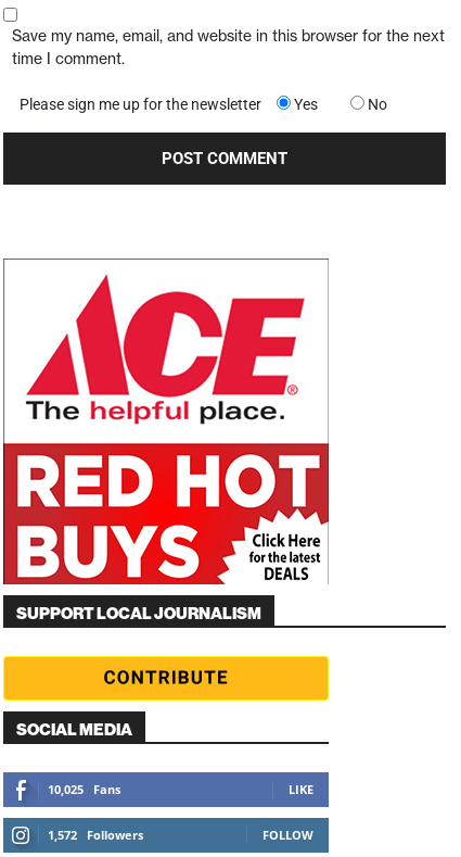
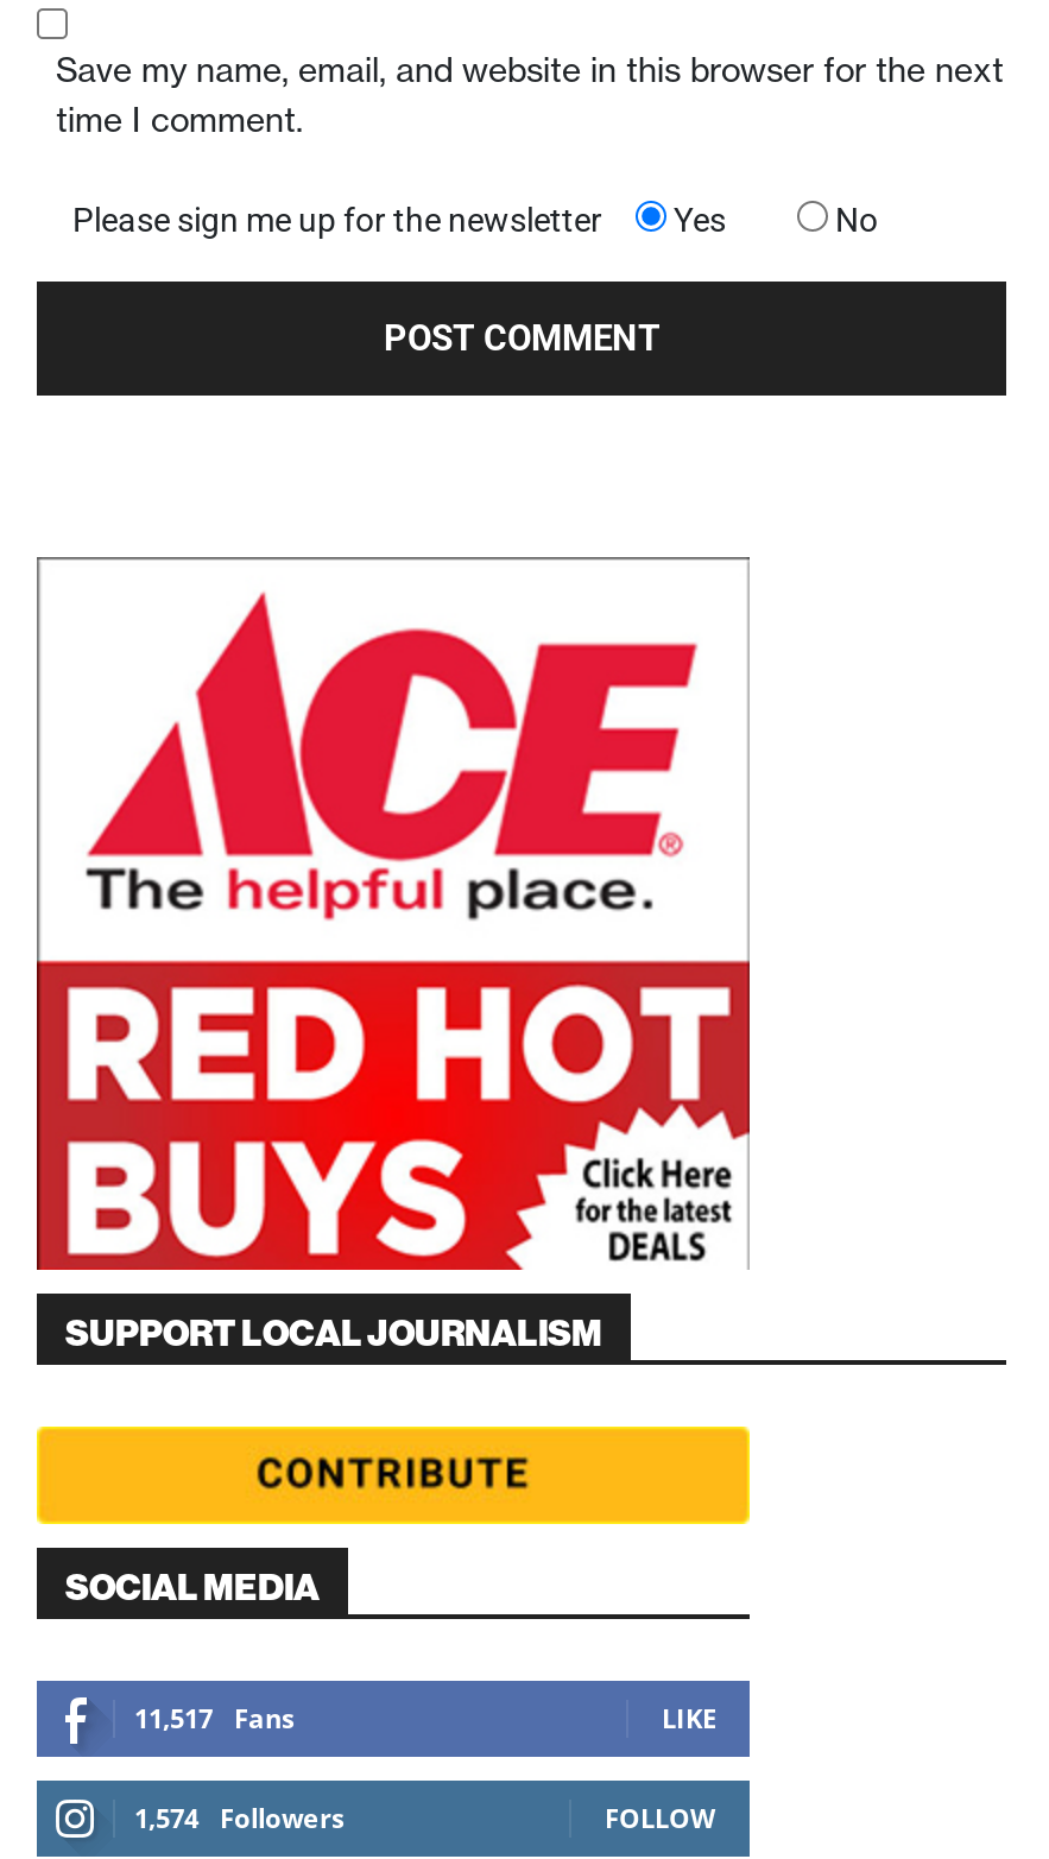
[48,781,120,797] 10,025 Fans -> [134,1700,293,1735] 11,517 Fans
[48,827,143,843] 1,572 Followers -> [134,1800,343,1835] 1,574 Followers

